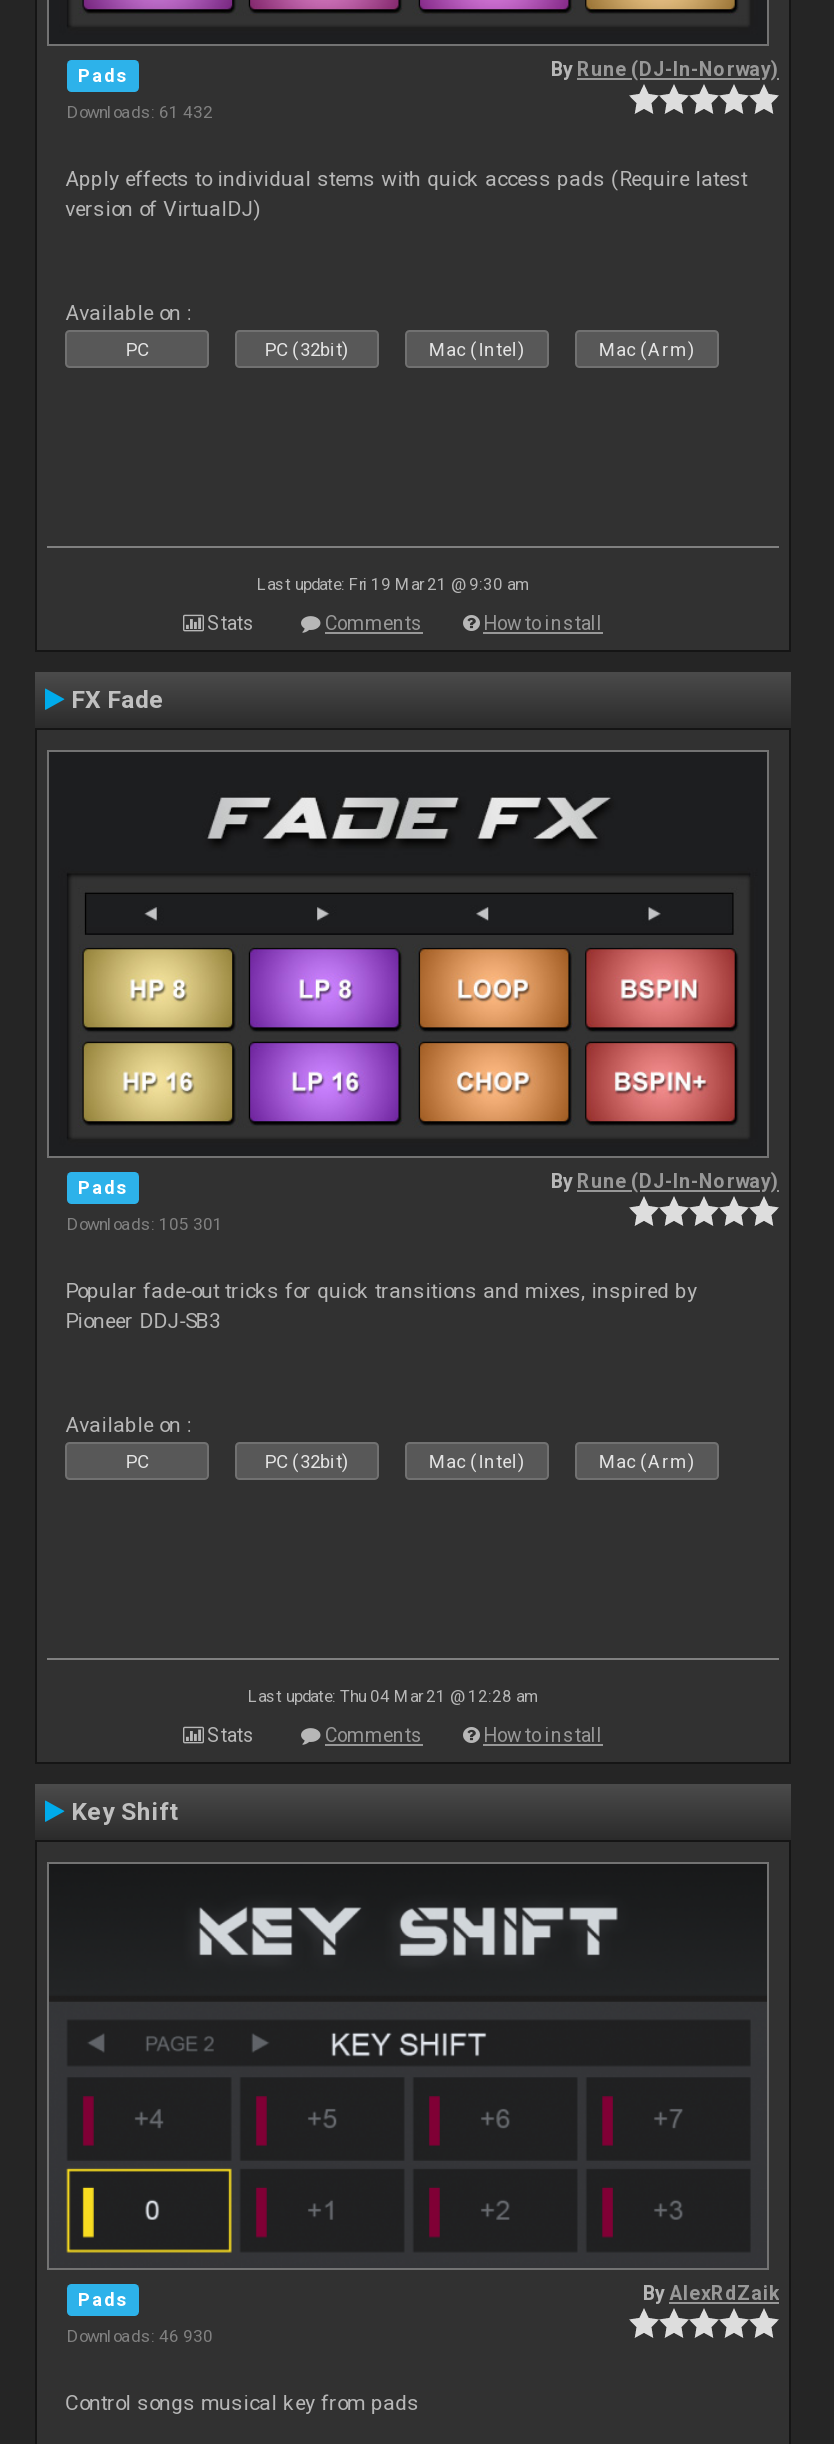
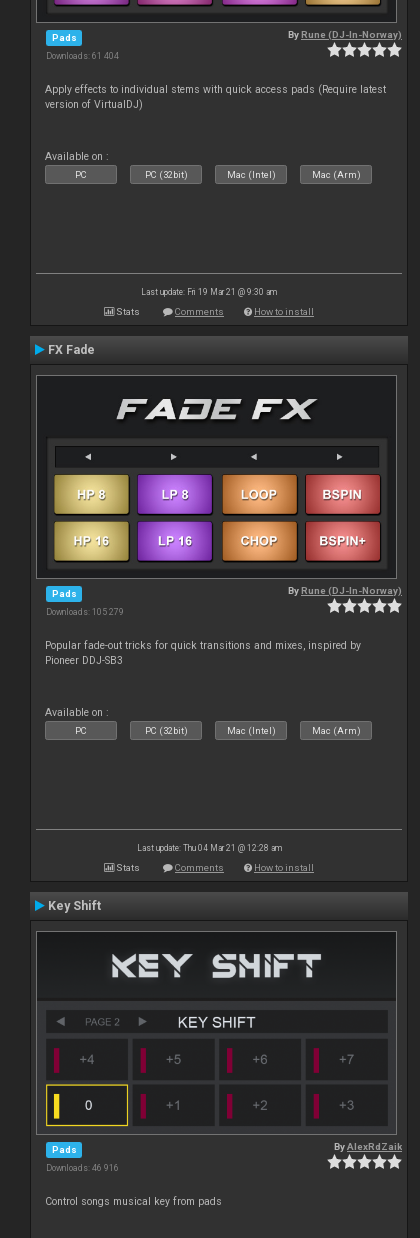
[67,101,213,121] Downloads: 61 432 -> [46,51,119,61] Downloads: 61 404
[67,1213,223,1233] Downloads: 105 301 -> [46,607,124,617] Downloads: 105 279
[67,2325,213,2345] Downloads: 46 930 -> [46,1163,119,1173] Downloads: 46 916

